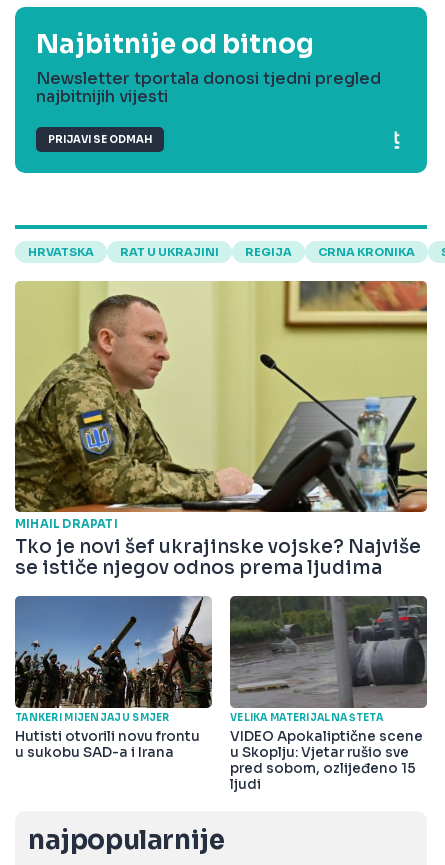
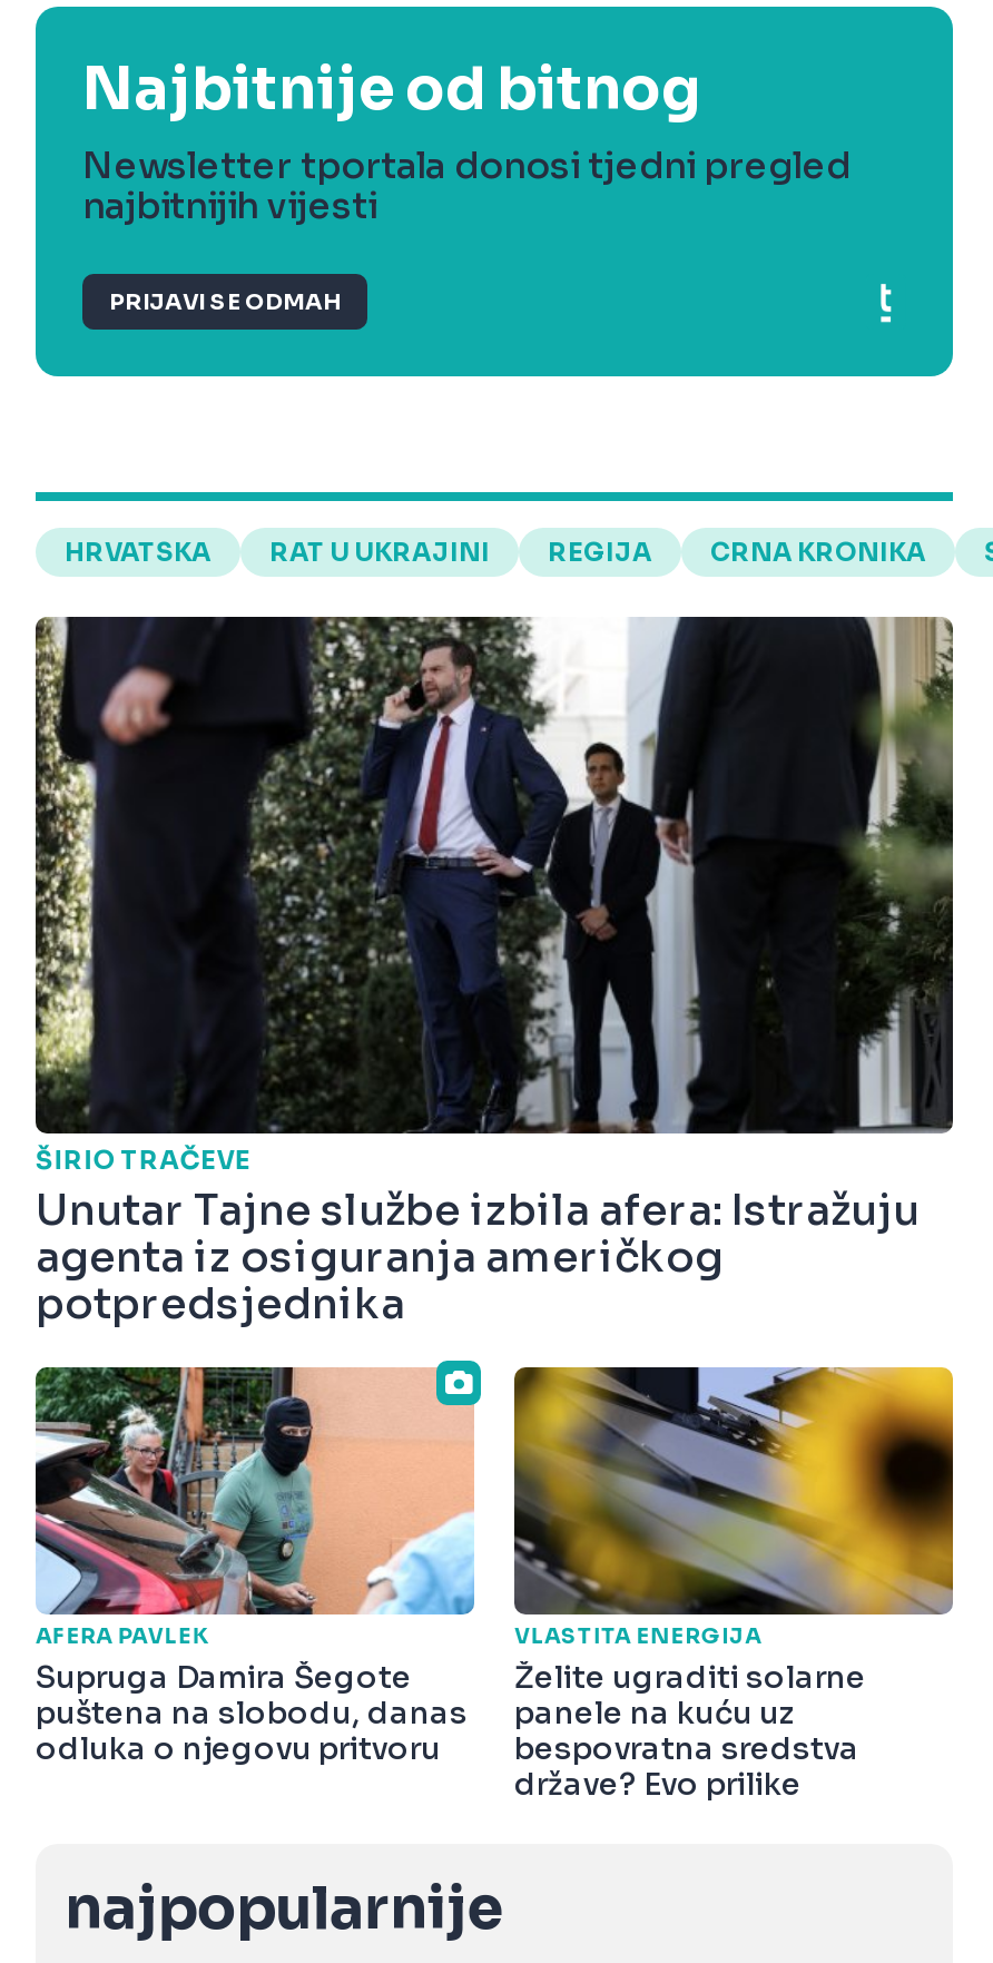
[15,280,428,579] [image] | MIHAIL DRAPATI | Tko je novi šef ukrajinske vojske? Najviše | se ističe njegov odnos prema ljudima -> [33,616,955,1329] [image] | ŠIRIO TRAČEVE | Unutar Tajne službe izbila afera: Istražuju | agenta iz osiguranja američkog | potpredsjednika
[14,595,213,760] [image] | TANKERI MIJENJAJU SMJER | Hutisti otvorili novu frontu | u sukobu SAD-a i Irana -> [33,1357,483,1768] [image] | AFERA PAVLEK | Supruga Damira Šegote | puštena na slobodu, danas | odluka o njegovu pritvoru
[230,595,428,792] [image] | VELIKA MATERIJALNA ŠTETA | VIDEO Apokaliptične scene | u Skoplju: Vjetar rušio sve | pred sobom, ozlijeđeno 15 | ljudi -> [514,1364,955,1804] [image] | VLASTITA ENERGIJA | Želite ugraditi solarne | panele na kuću uz | bespovratna sredstva | države? Evo prilike

